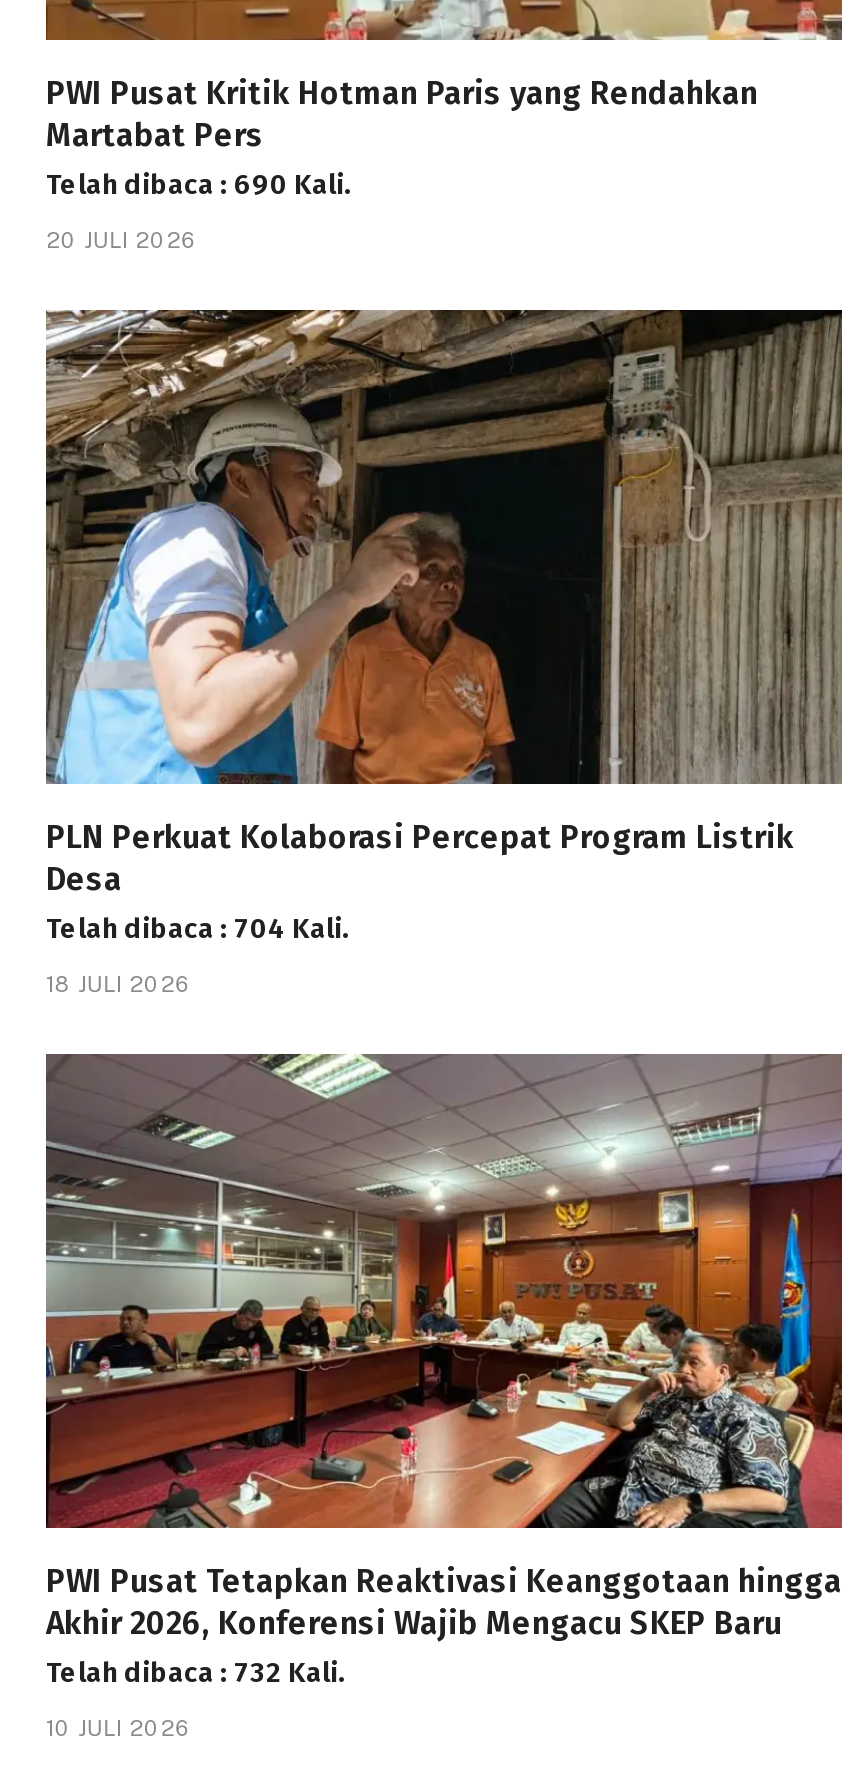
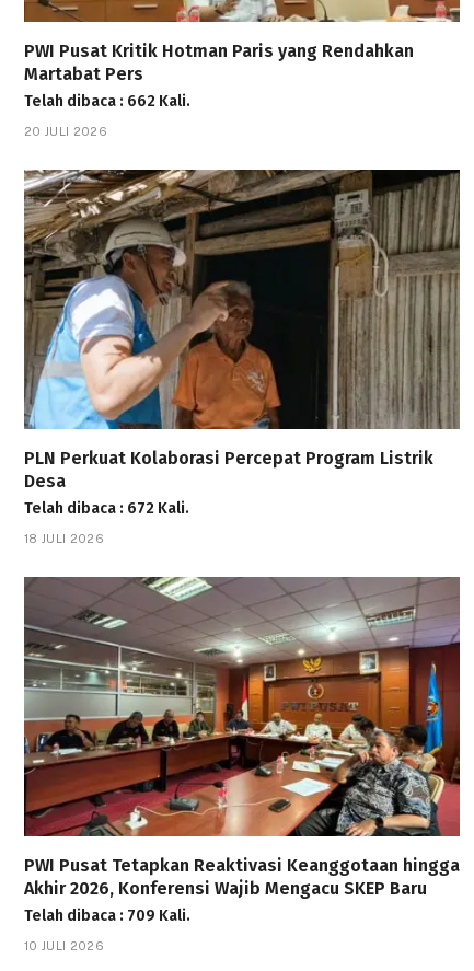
[46,169,352,203] Telah dibaca : 690 Kali. -> [24,93,190,111] Telah dibaca : 662 Kali.
[46,913,350,947] Telah dibaca : 704 Kali. -> [24,500,189,518] Telah dibaca : 672 Kali.
[46,1657,346,1691] Telah dibaca : 732 Kali. -> [24,907,190,925] Telah dibaca : 709 Kali.

